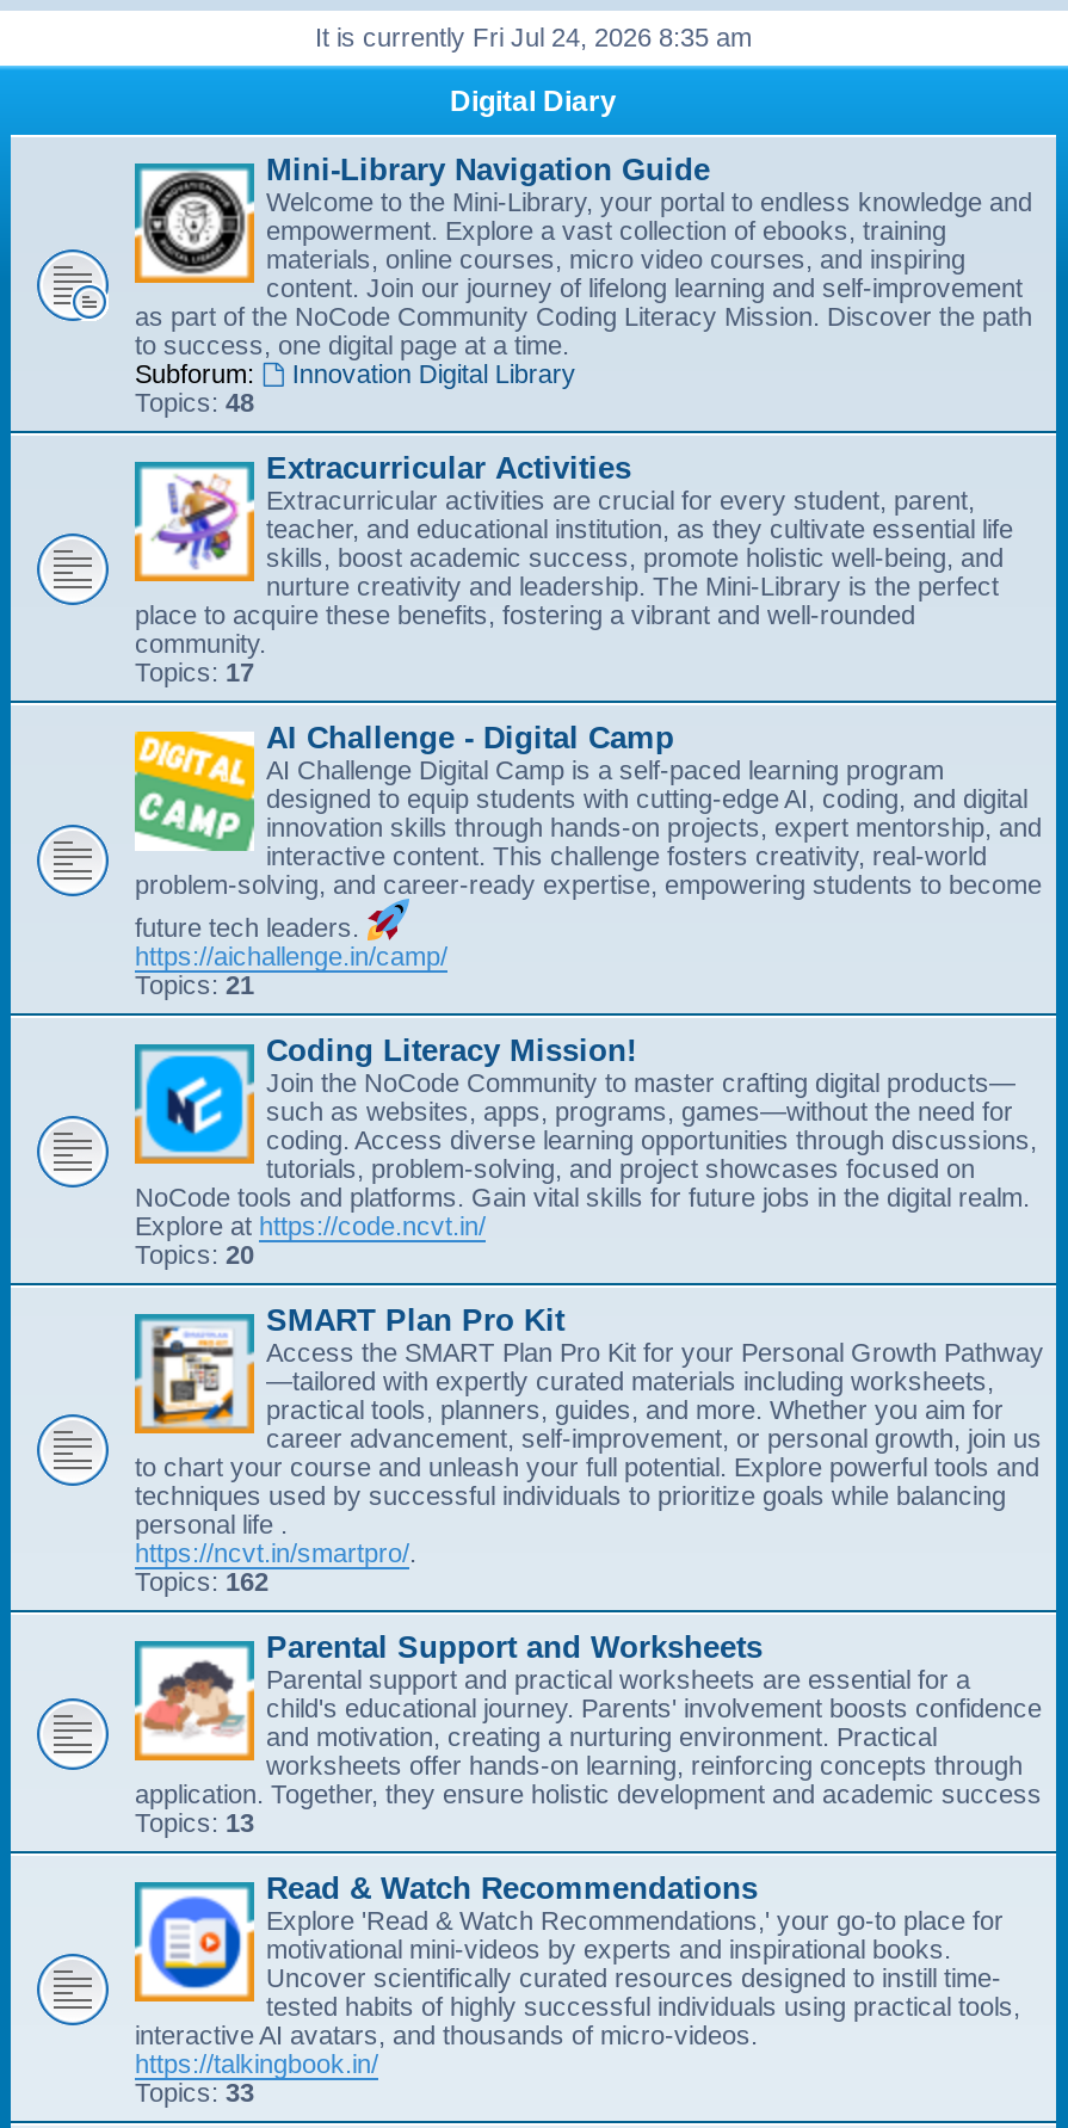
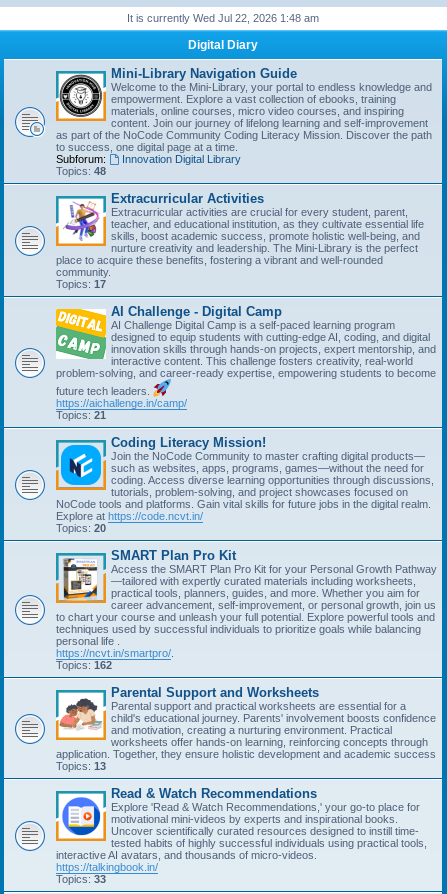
[315,23,752,51] It is currently Fri Jul 24, 2026 8:35 am -> [127,12,319,24] It is currently Wed Jul 22, 2026 1:48 am

